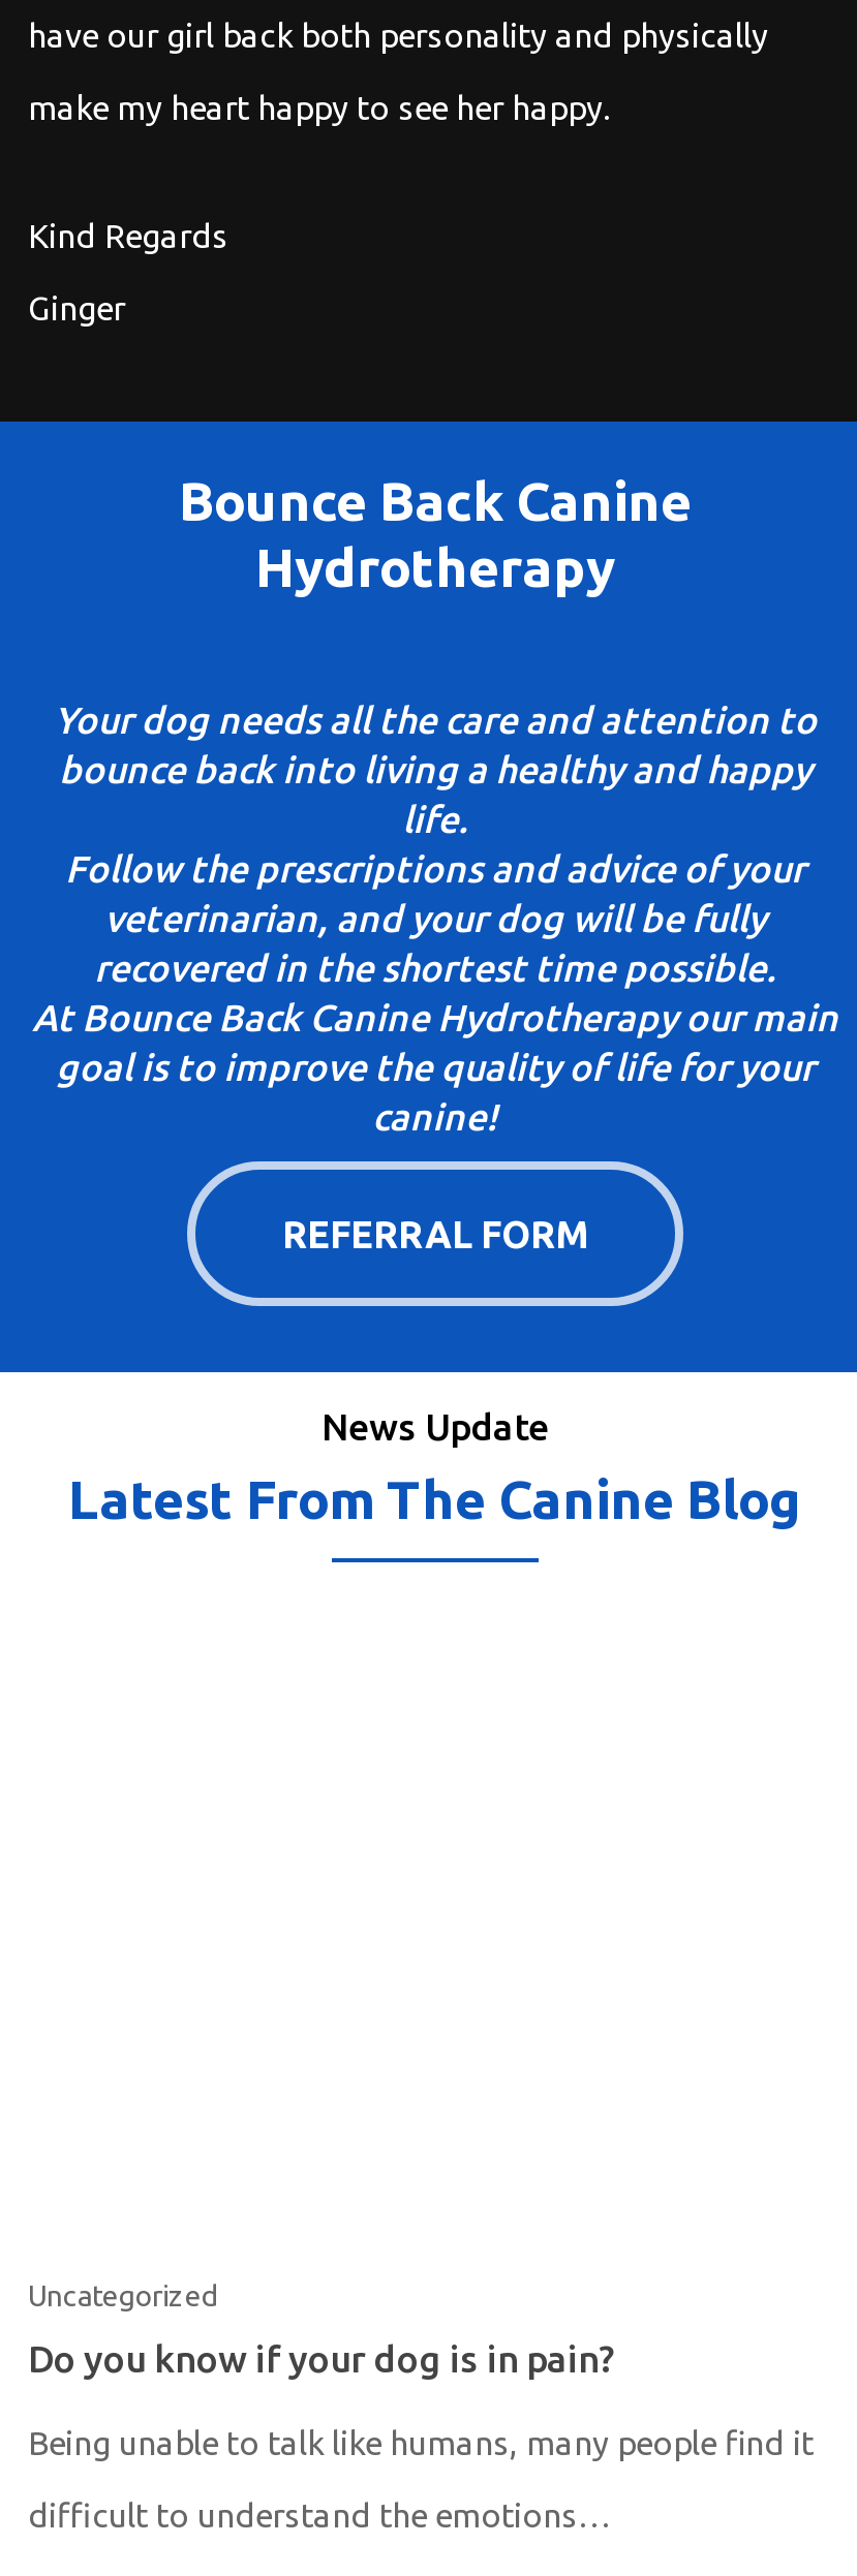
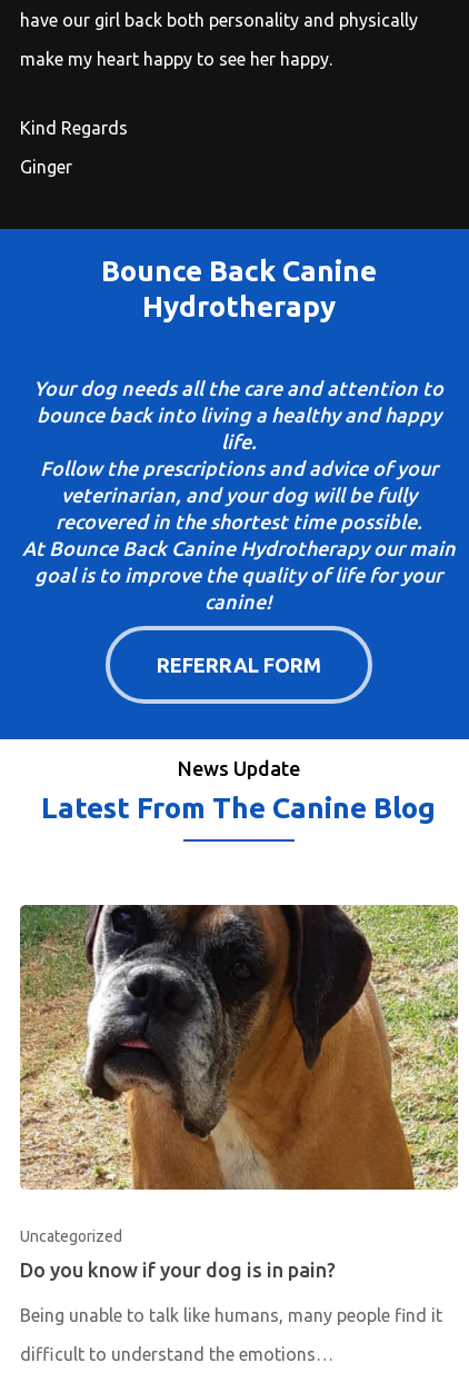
none -> [19,904,459,1191] [image]

